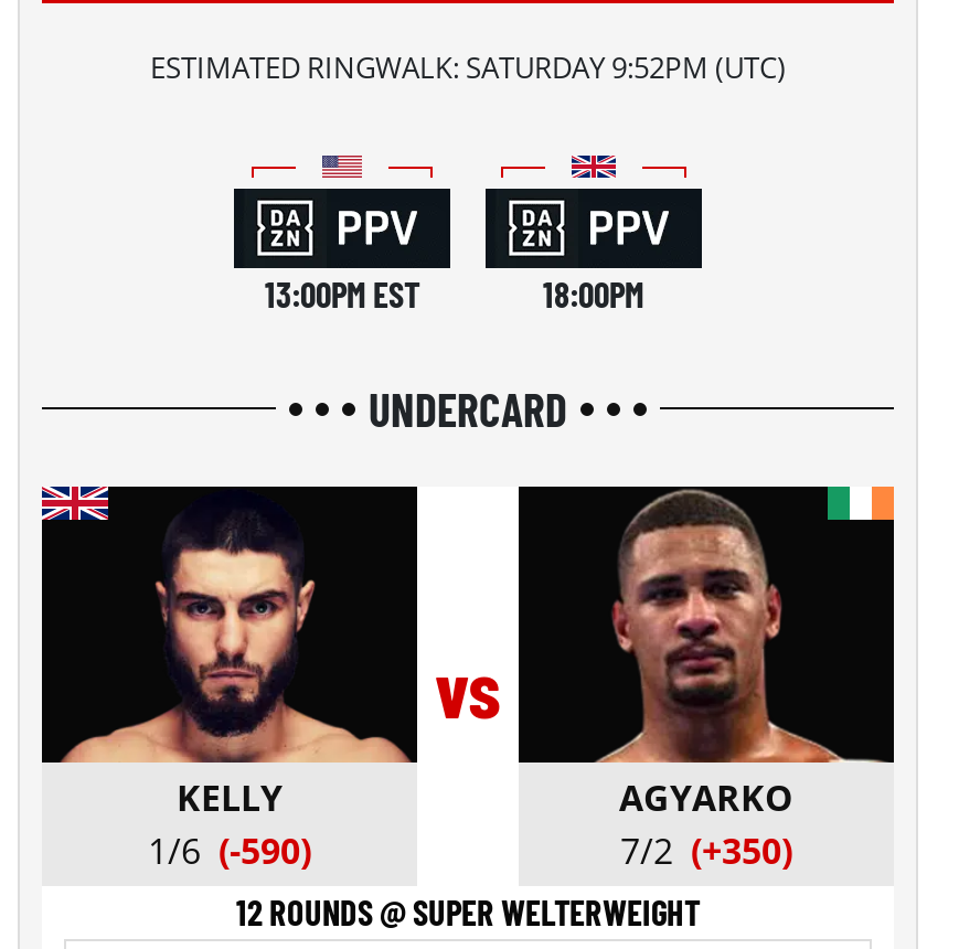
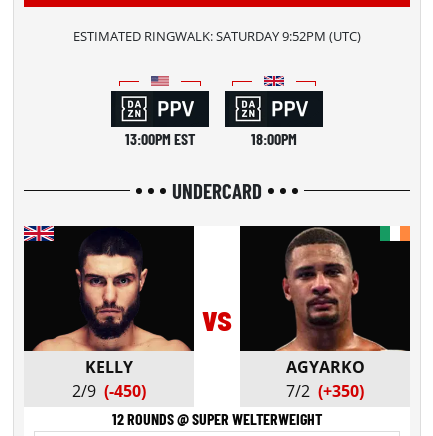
[148,827,311,876] 1/6 (-590) -> [72,380,146,402] 2/9 (-450)

